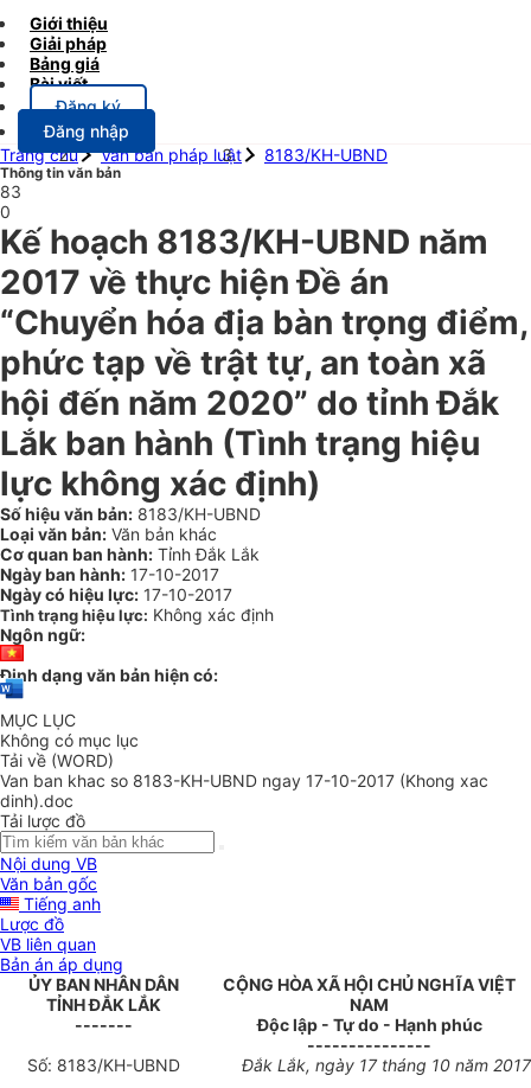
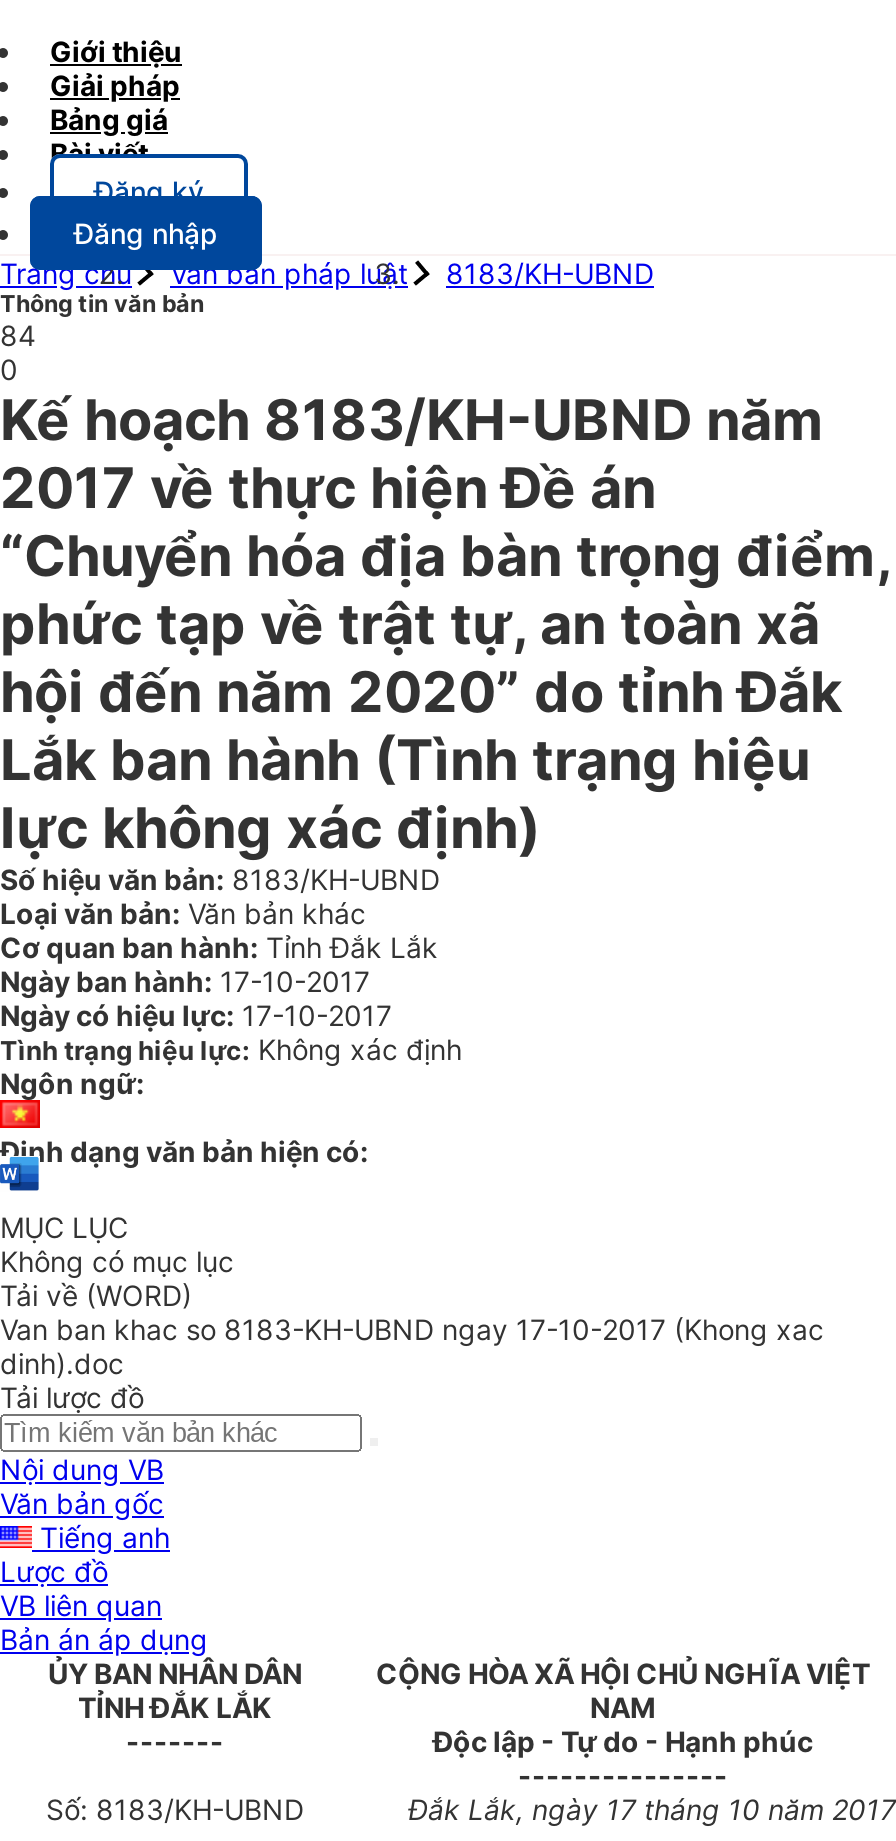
[0,181,21,201] 83 -> [0,318,36,352] 84

